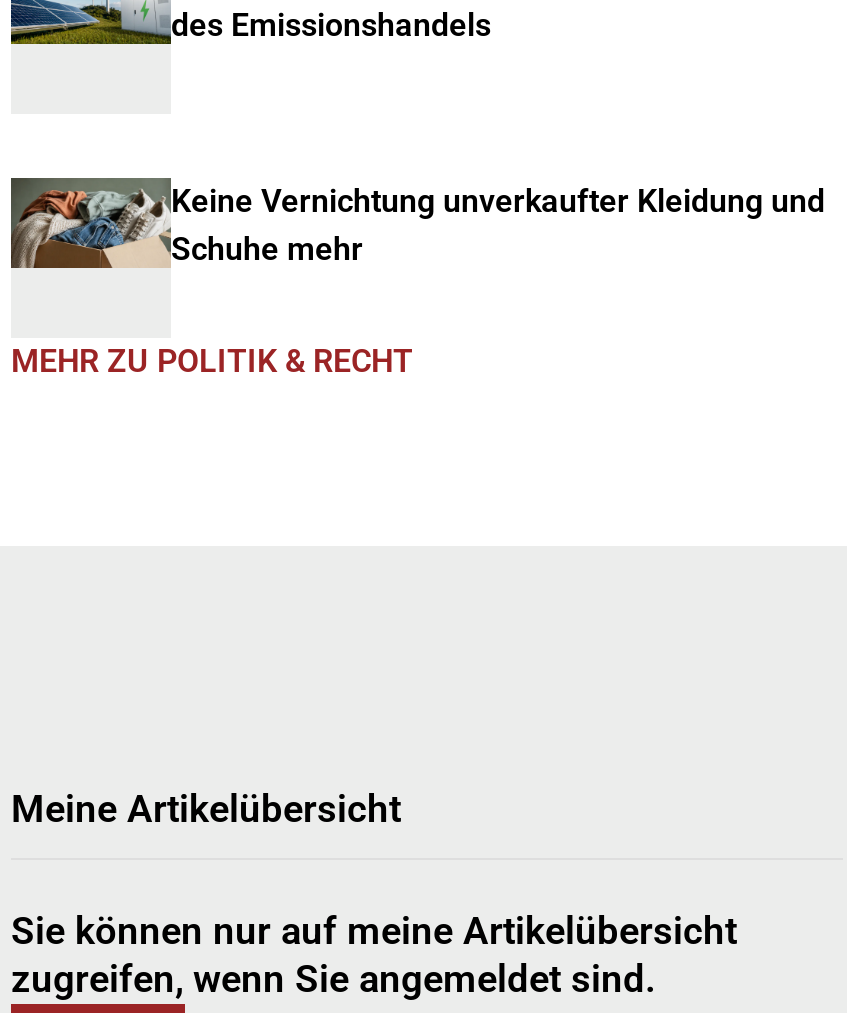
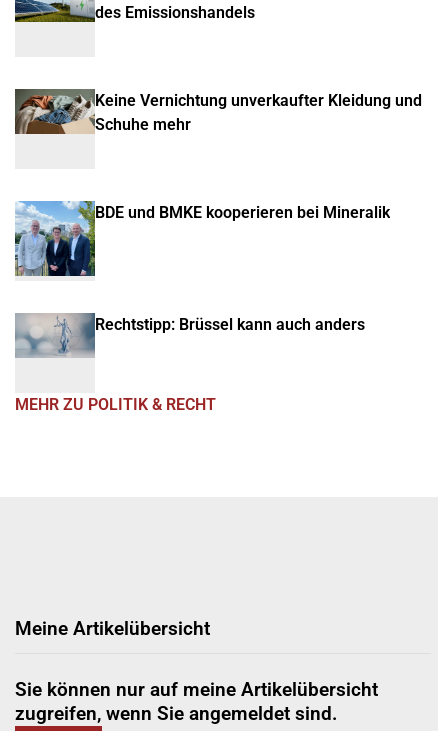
none -> [14,200,390,277] [image] | BDE und BMKE kooperieren bei Mineralik
none -> [15,313,365,358] [image] | Rechtstipp: Brüssel kann auch anders

